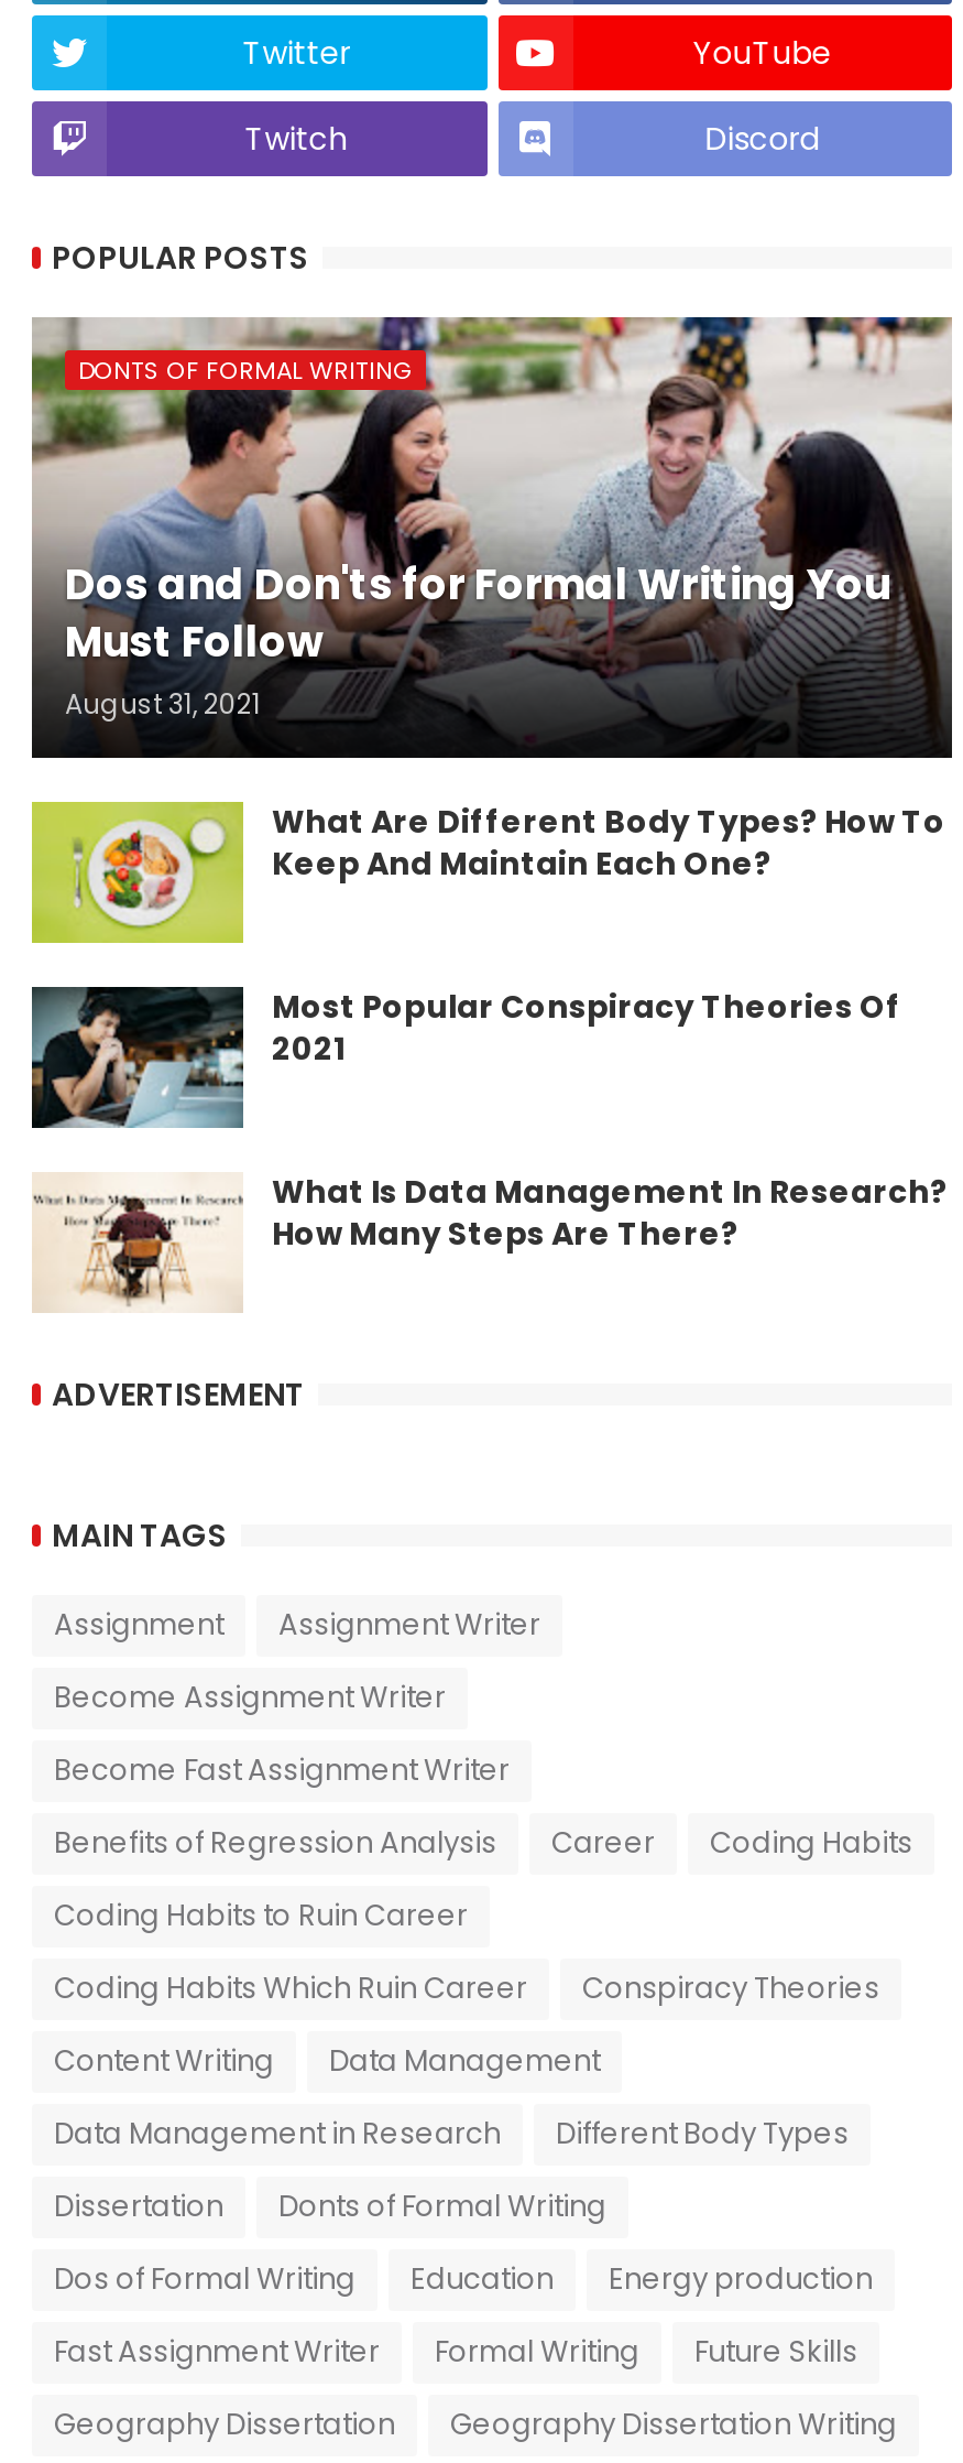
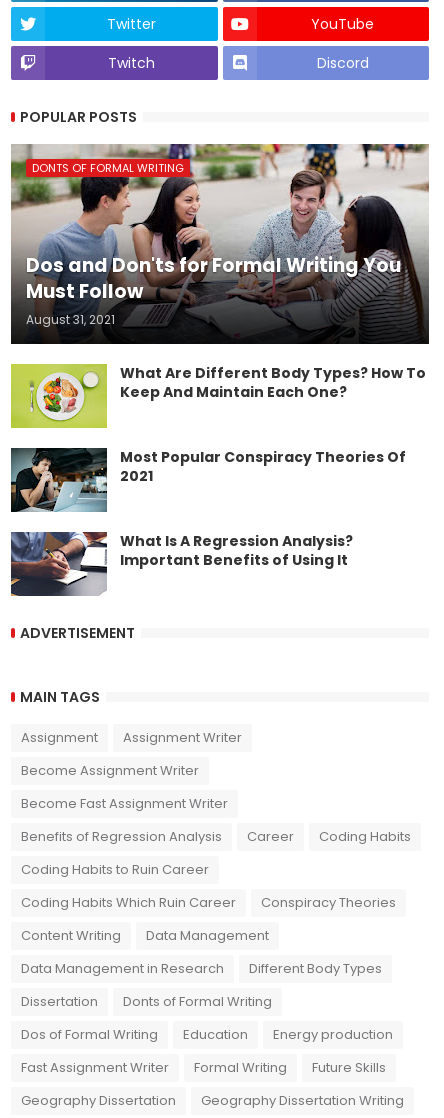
[32,1170,948,1313] [image] | What Is Data Management In Research? | How Many Steps Are There? -> [10,531,353,597] [image] | What Is A Regression Analysis? | Important Benefits of Using It

